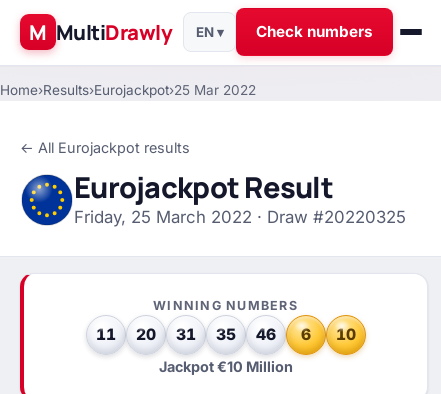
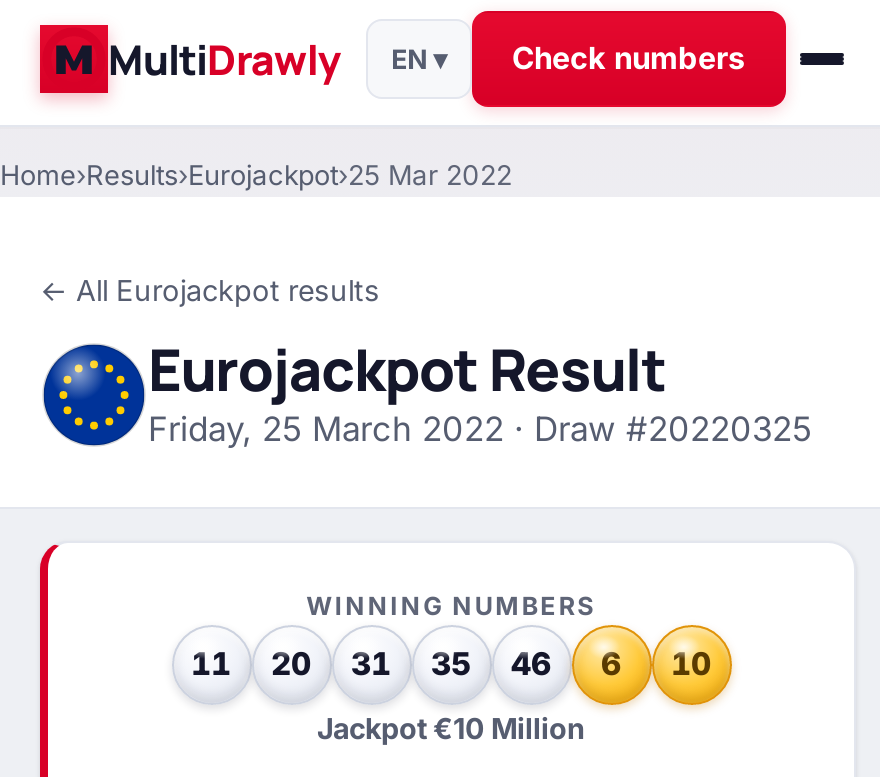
[29,18,172,46] M MultiDrawly -> [108,31,341,87] MultiDrawly

